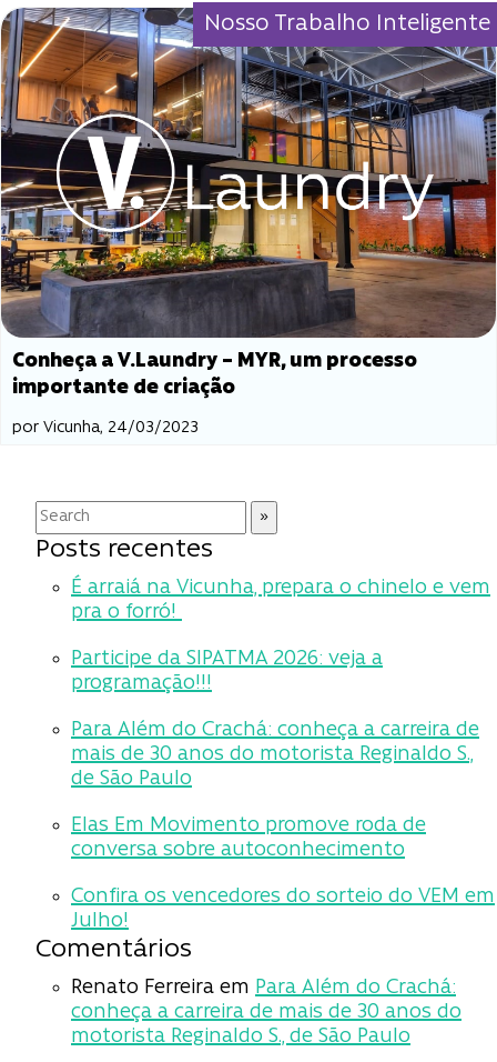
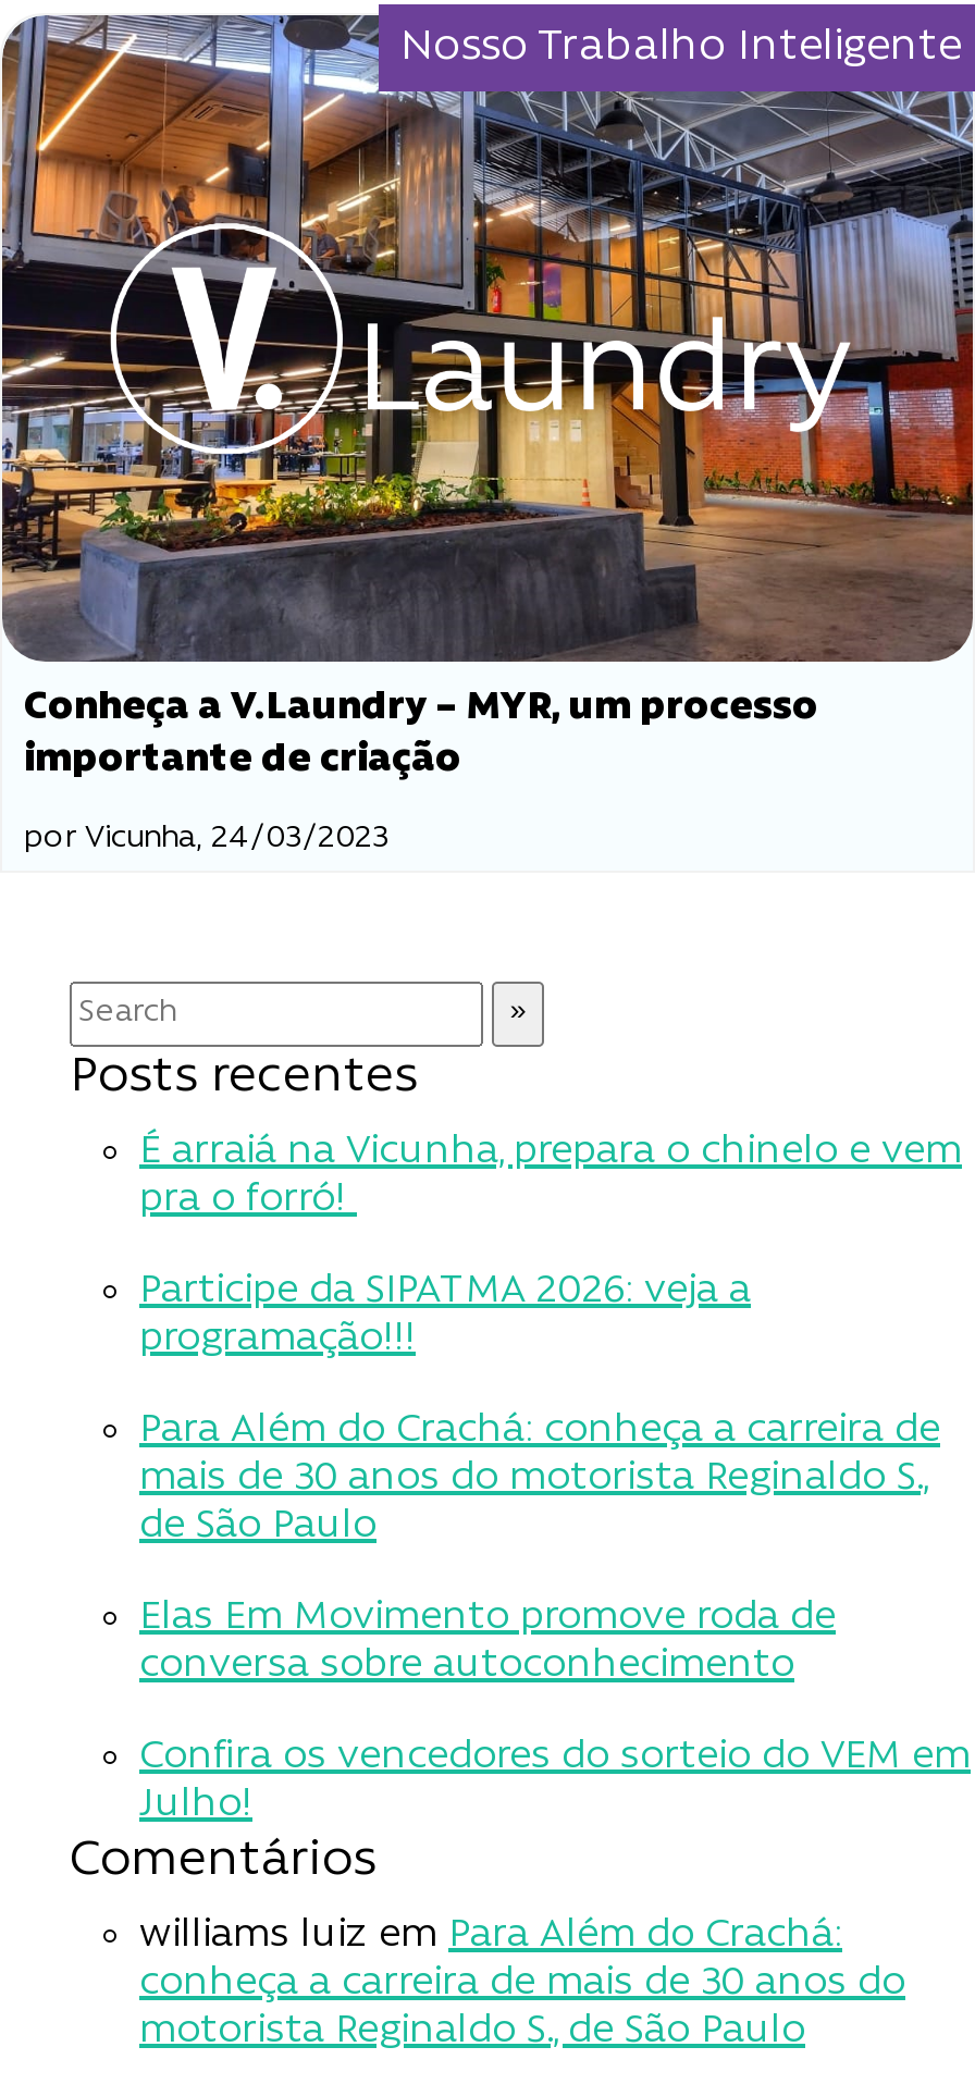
[71,978,456,999] Renato Ferreira em Para Além do Crachá: -> [139,1916,842,1958] williams luiz em Para Além do Crachá:

